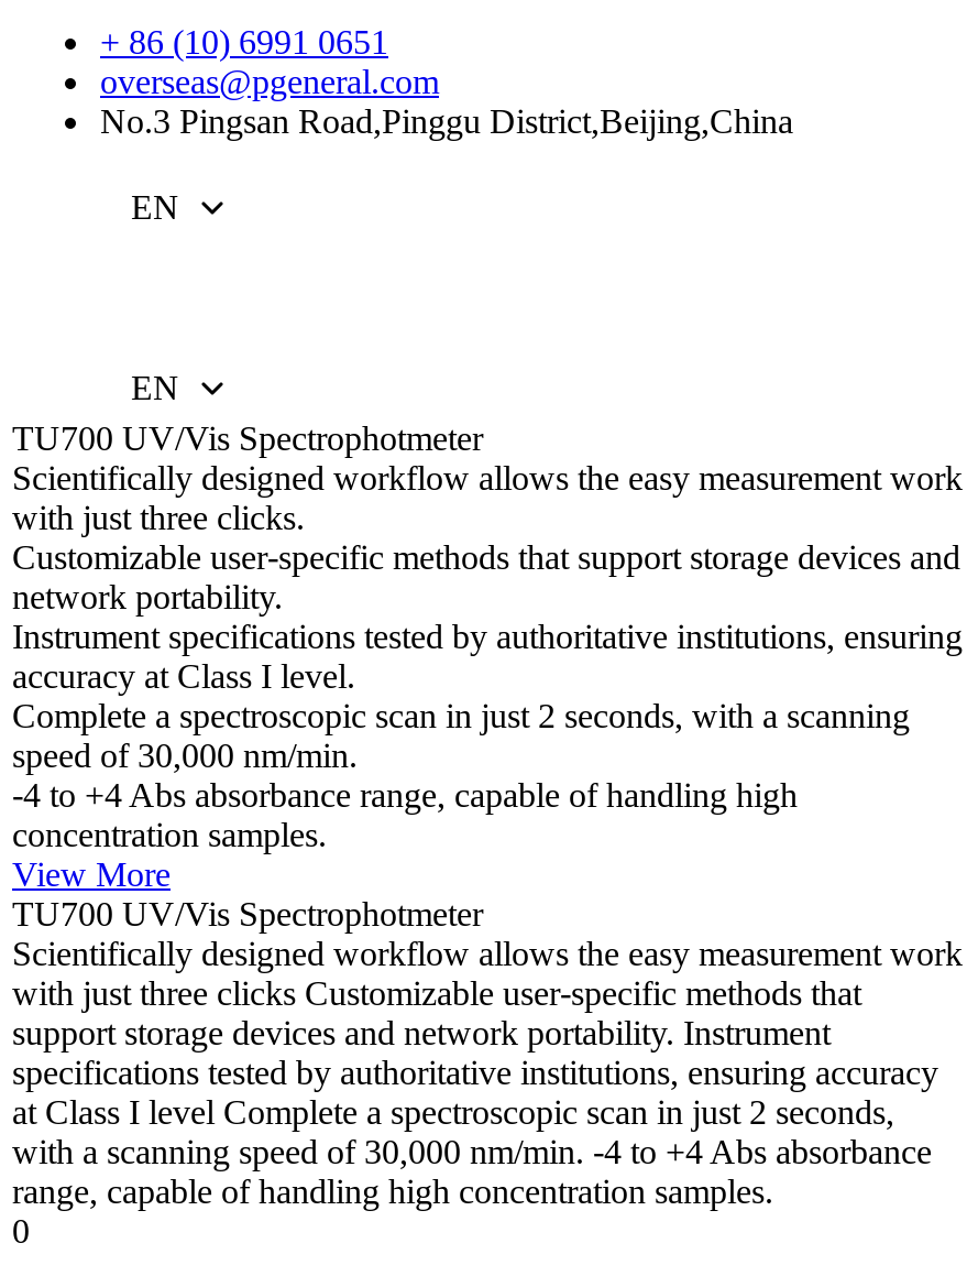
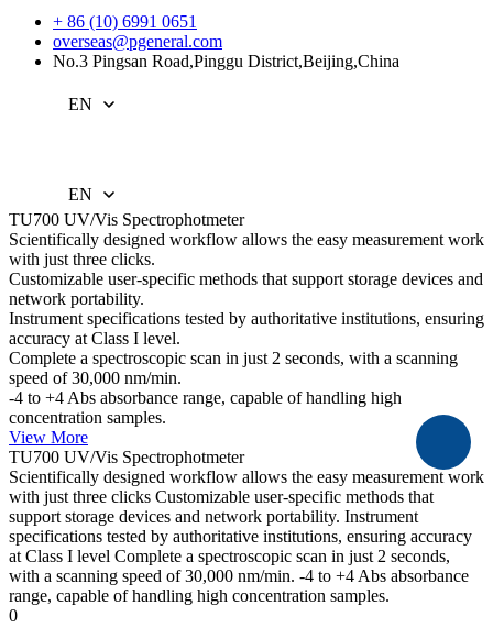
none -> [415,414,472,465] [image]

